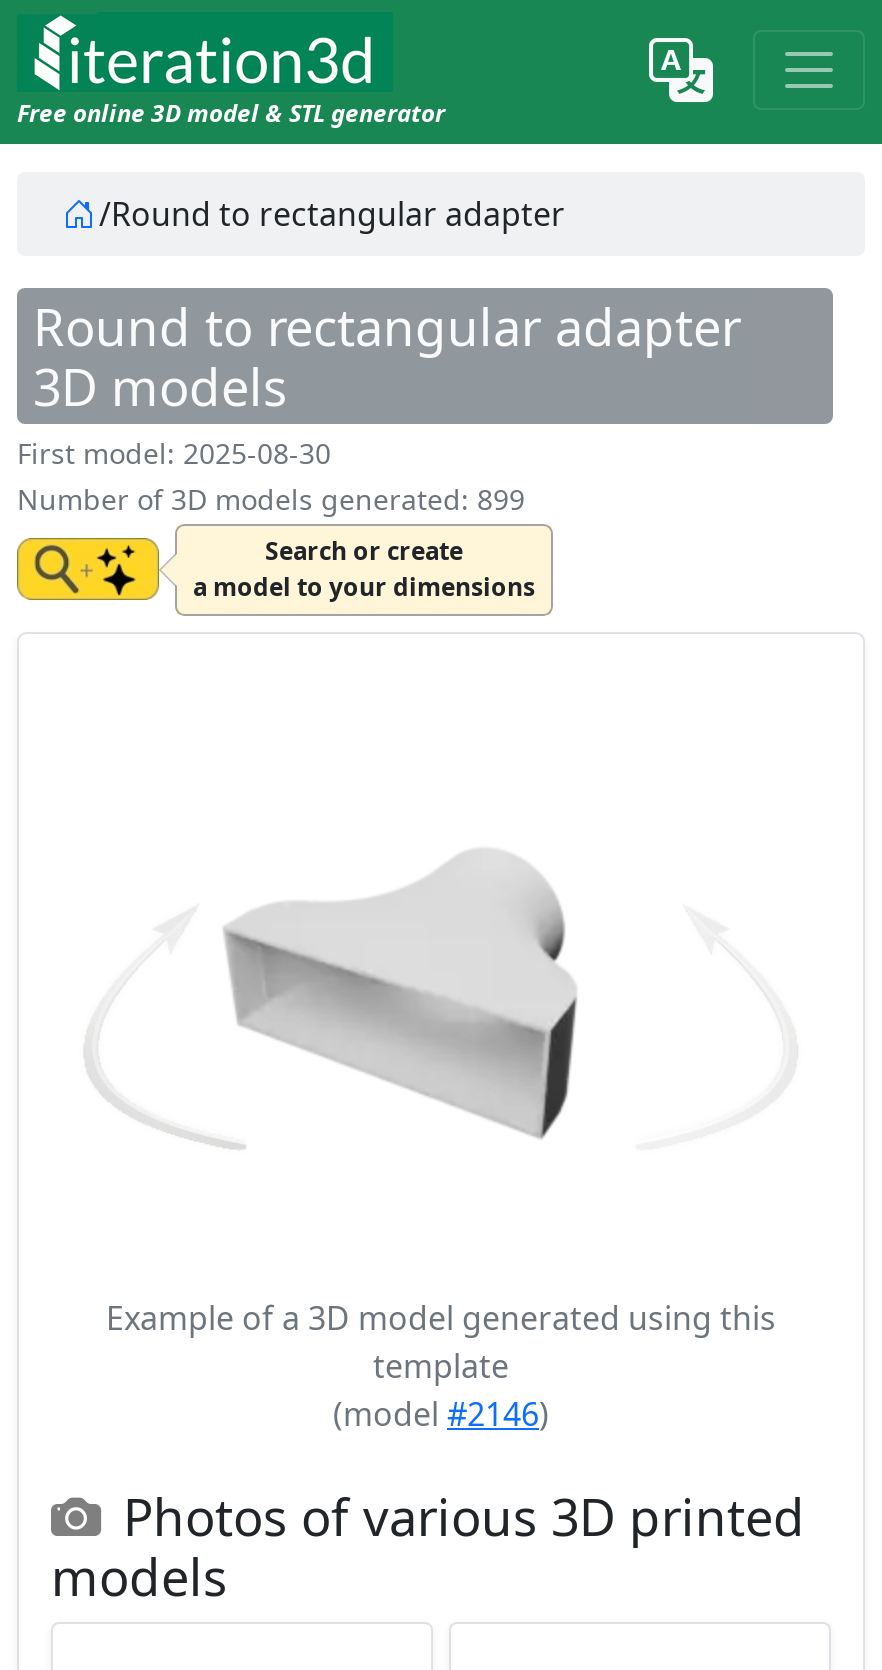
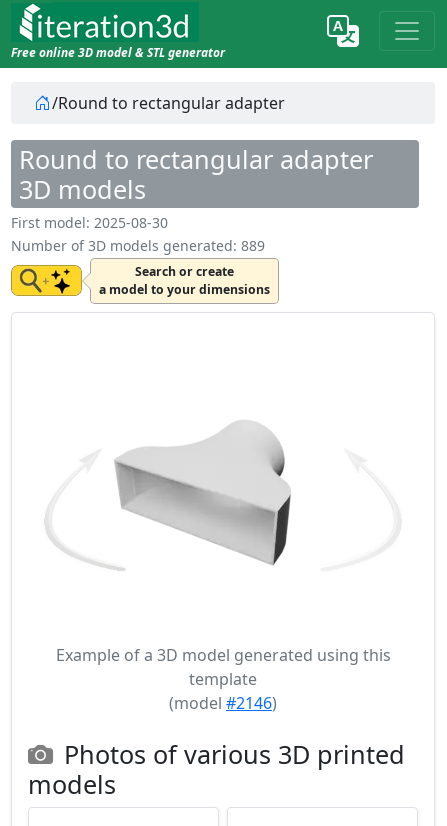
[17,480,525,518] Number of 3D models generated: 899 -> [11,236,265,255] Number of 3D models generated: 889

